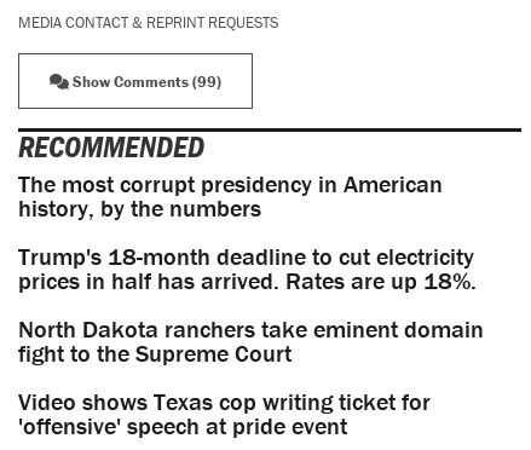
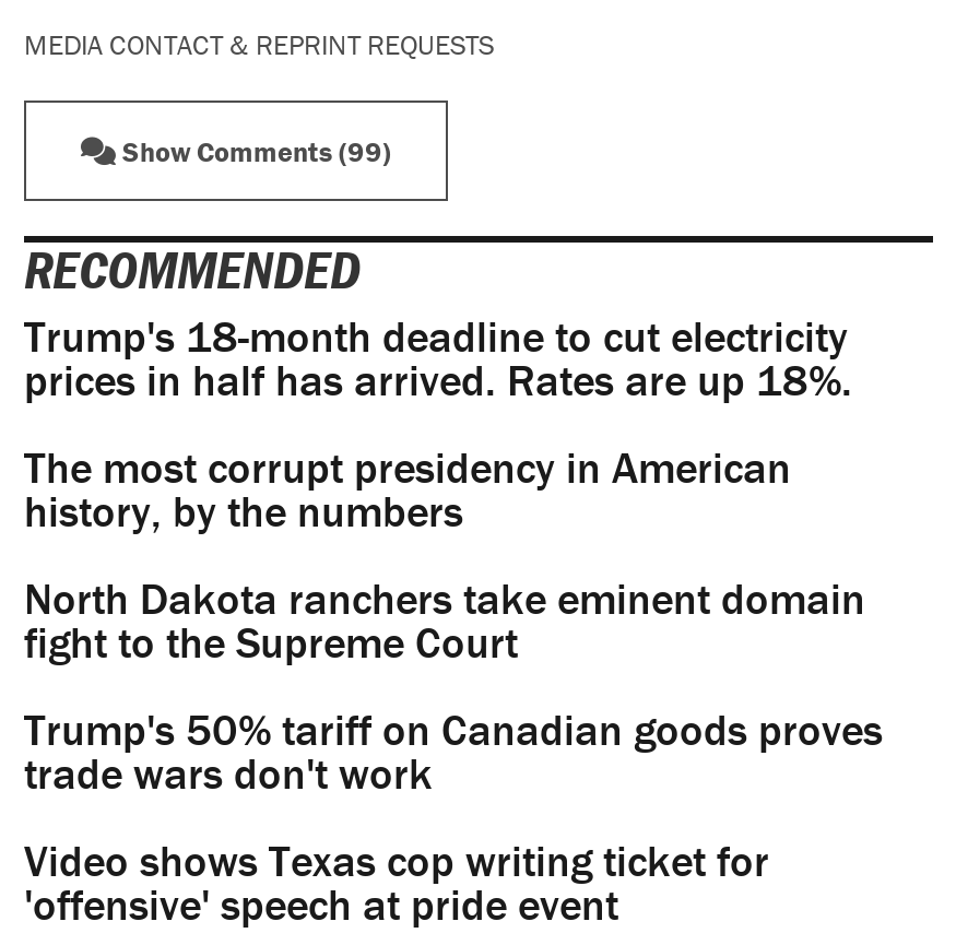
moved [18,241,477,295] -> [24,308,852,406]: Trump's 18-month deadline to cut electricity | prices in half has arrived. Rates are up 18%.
none -> [24,701,883,799] Trump's 50% tariff on Canadian goods proves | trade wars don't work

